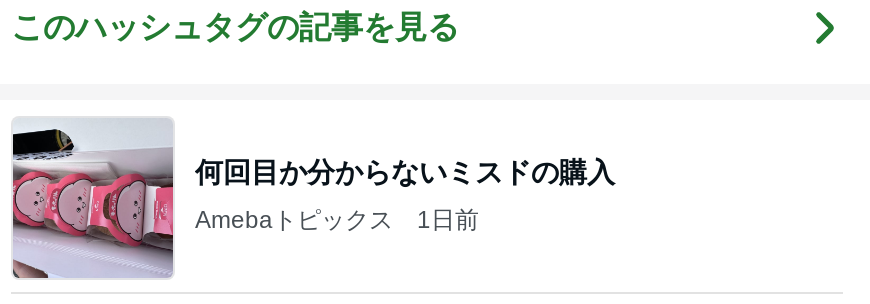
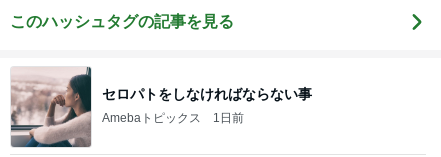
[11,118,615,280] [image] | 何回目か分からないミスドの購入 -> [11,67,312,148] [image] | セロパトをしなければならない事

